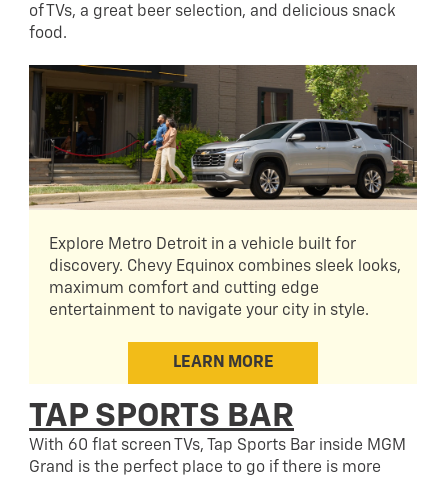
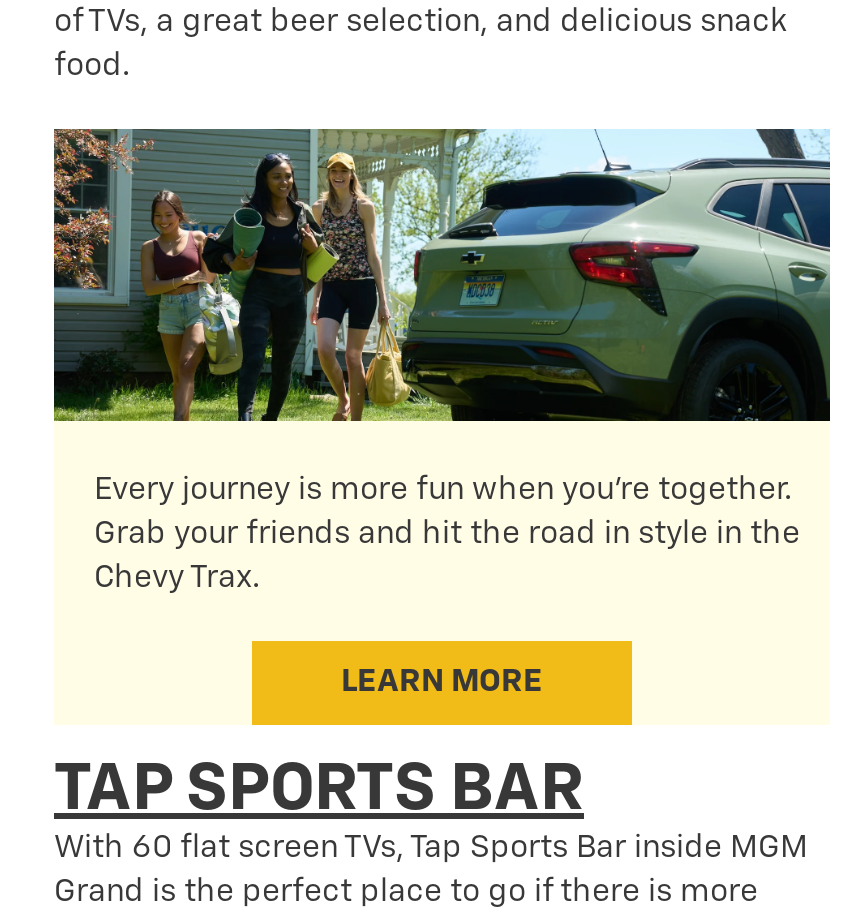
[28,64,418,319] [image] | Explore Metro Detroit in a vehicle built for | discovery. Chevy Equinox combines sleek looks, | maximum comfort and cutting edge | entertainment to navigate your city in style. -> [52,128,832,596] [image] | Every journey is more fun when you're together. | Grab your friends and hit the road in style in the | Chevy Trax.

